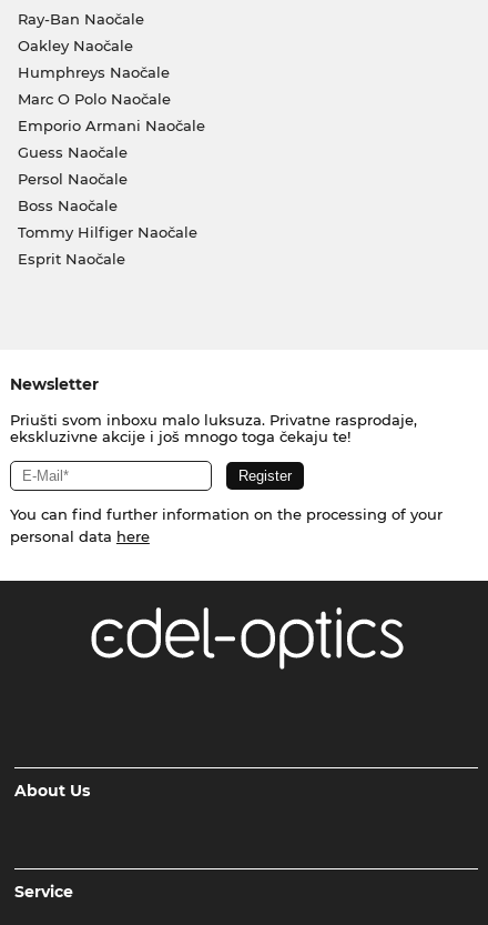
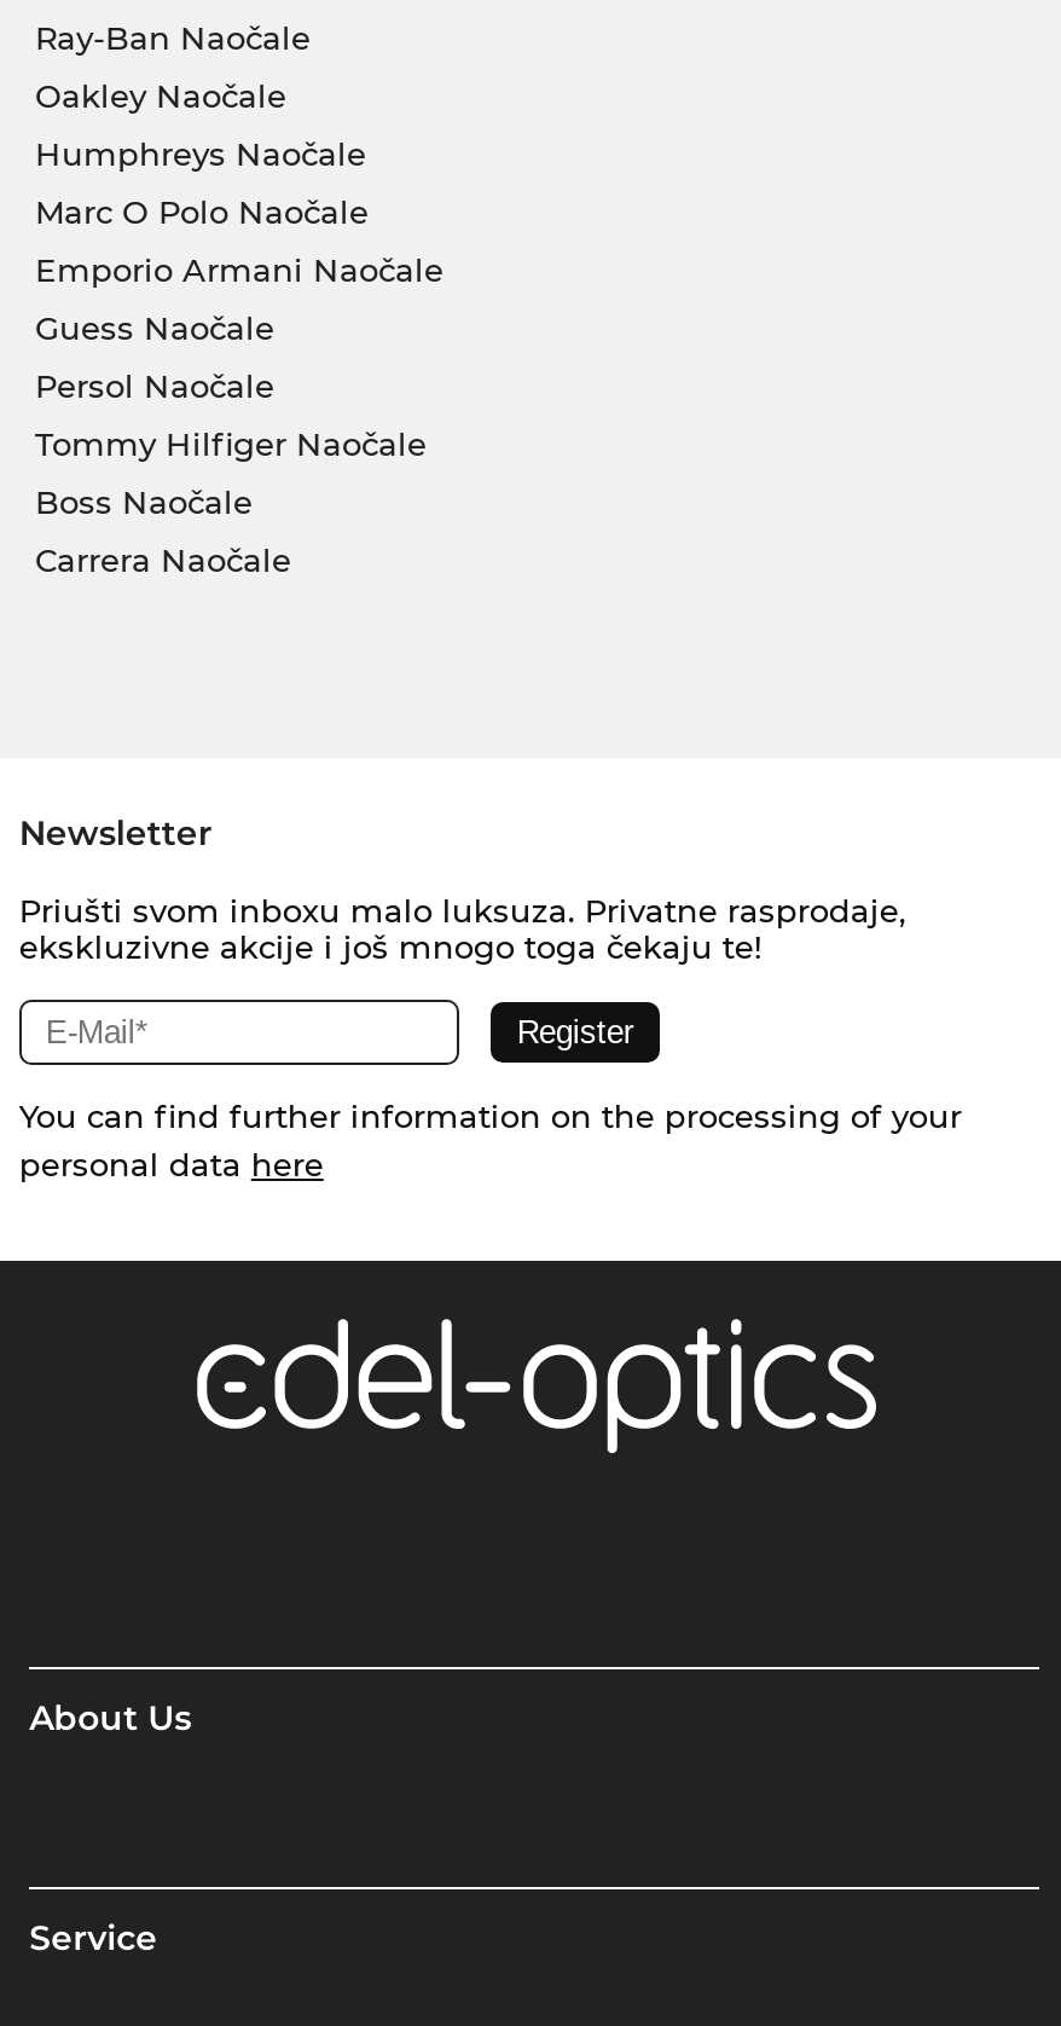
moved [17,197,117,214] -> [35,482,253,521]: Boss Naočale
moved [17,223,197,241] -> [35,424,427,463]: Tommy Hilfiger Naočale
[17,250,125,268] Esprit Naočale -> [35,540,291,579] Carrera Naočale

